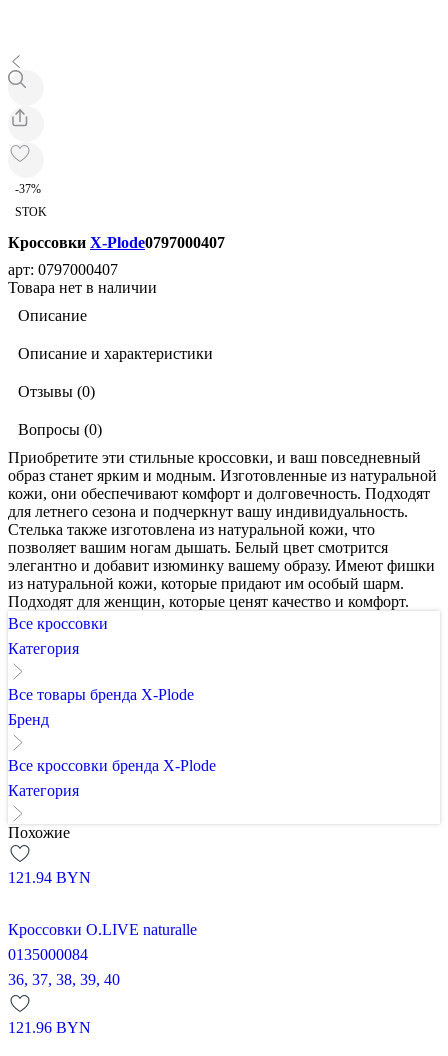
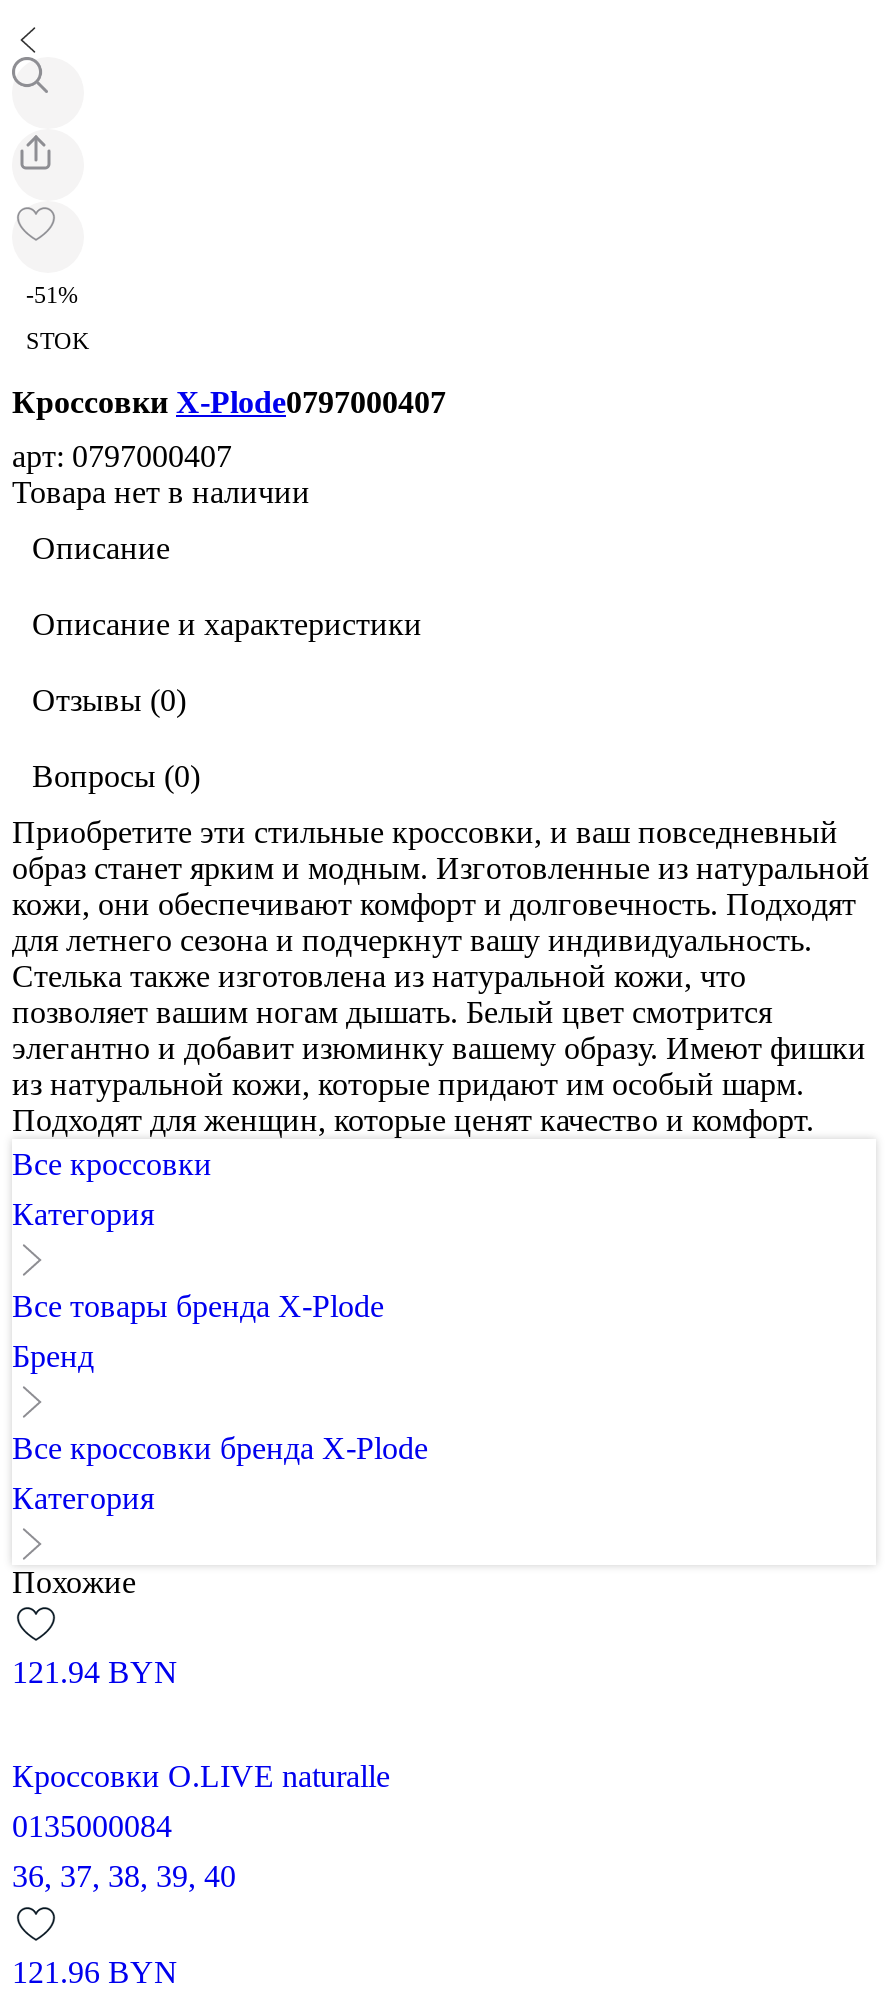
[15,182,41,196] -37% -> [26,281,78,309] -51%

